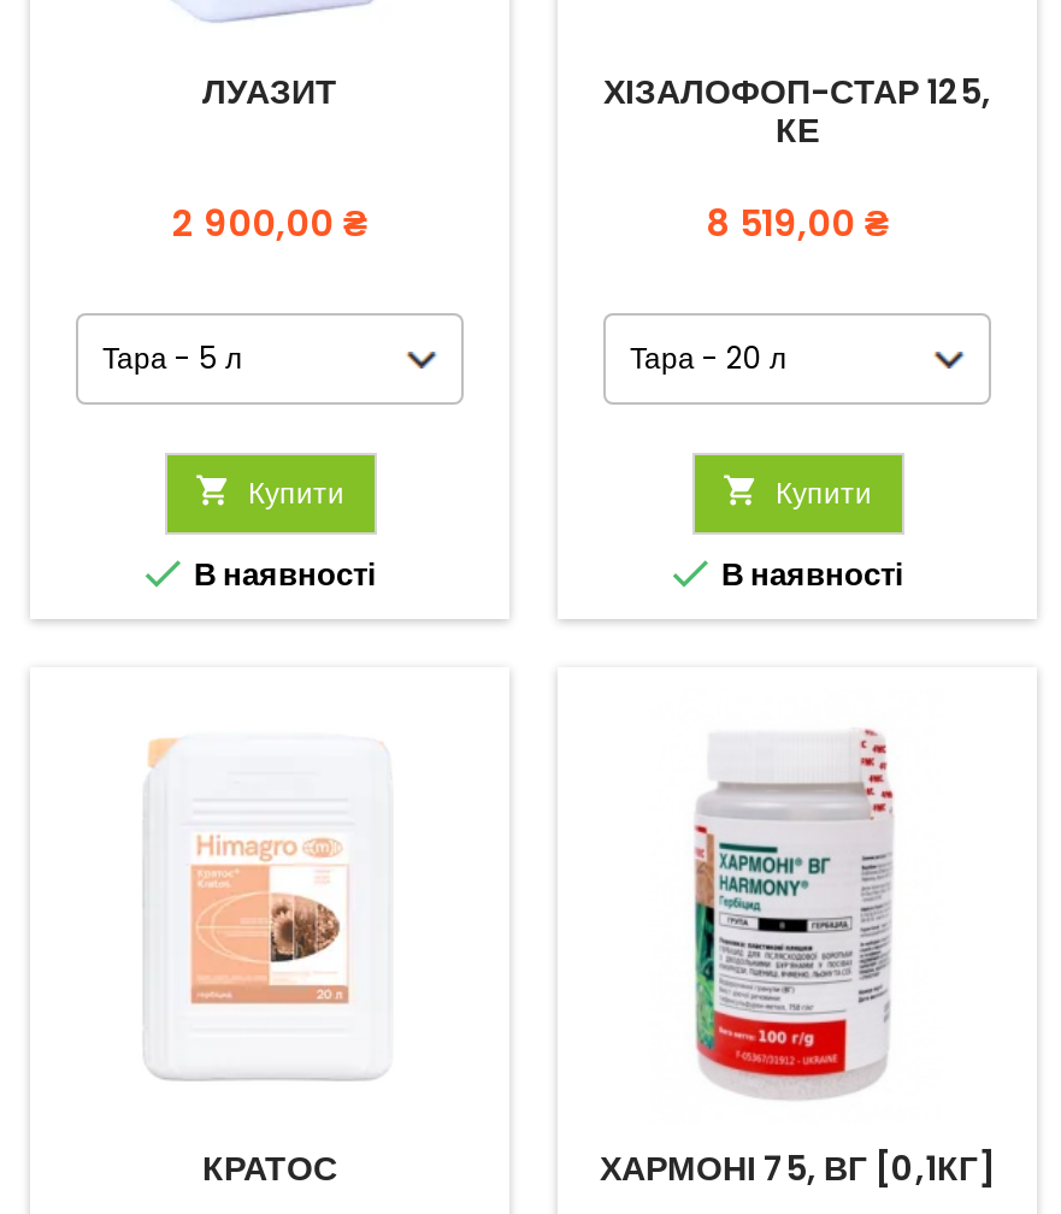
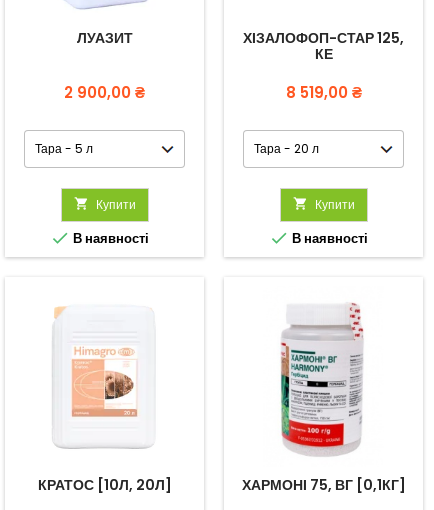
[202,1144,337,1192] КРАТОС -> [37,475,171,495] КРАТОС [10Л, 20Л]

